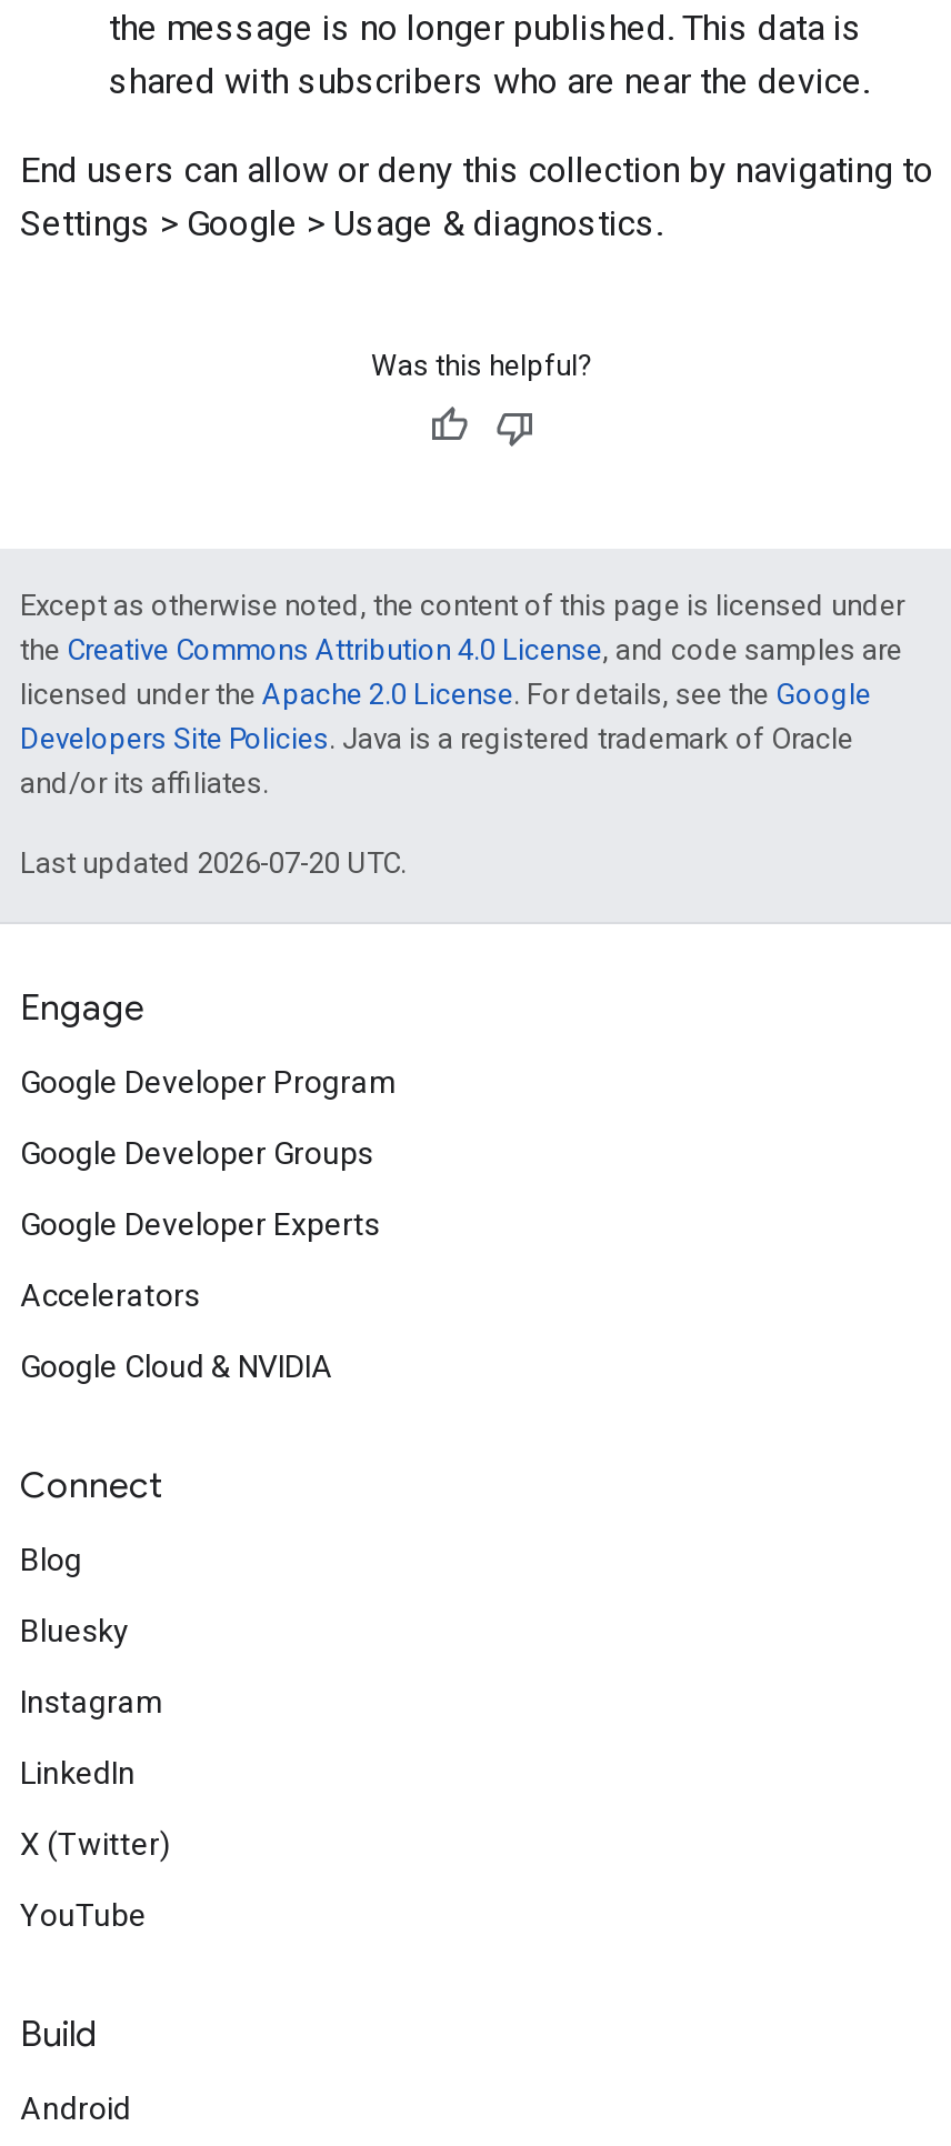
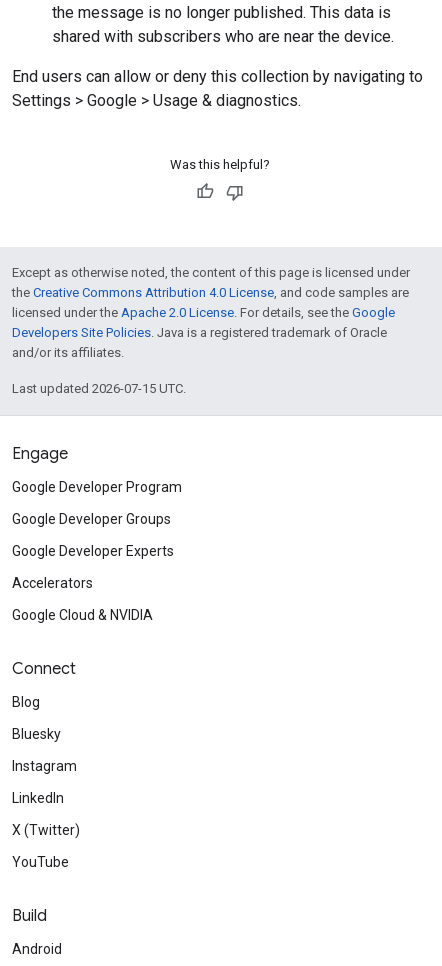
[20,846,407,880] Last updated 2026-07-20 UTC. -> [12,381,186,396] Last updated 2026-07-15 UTC.

